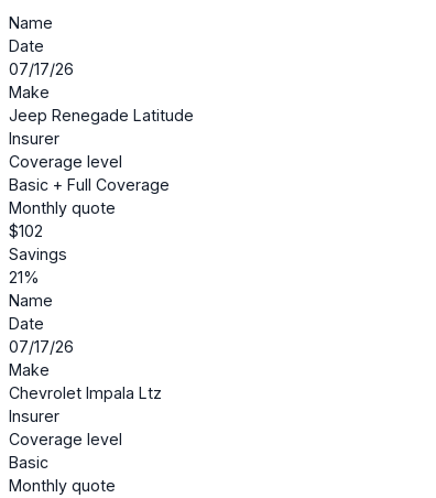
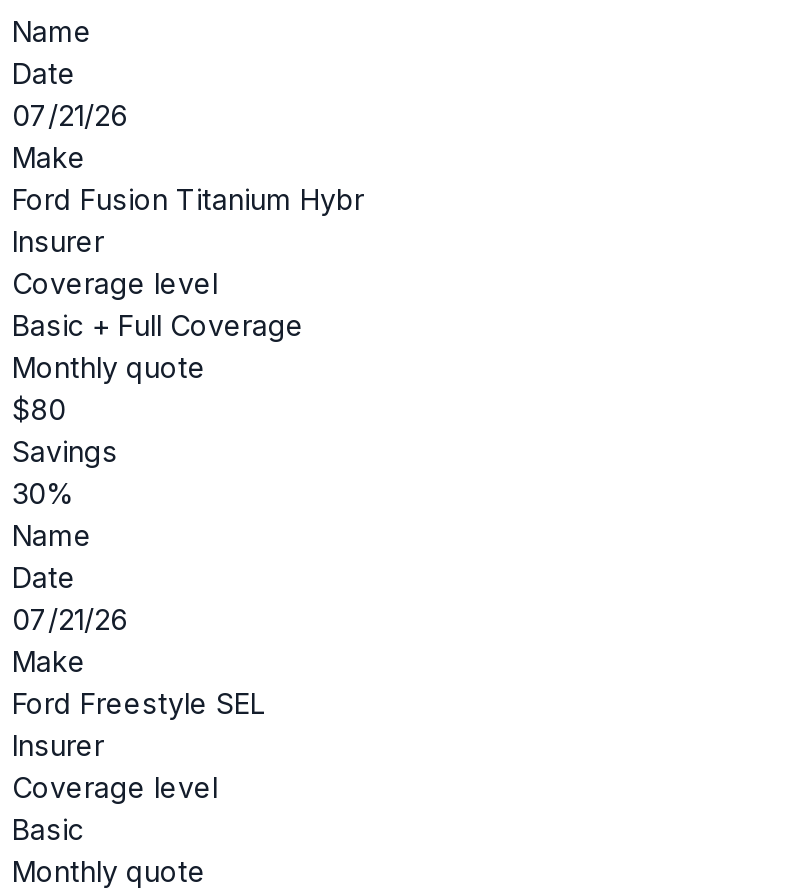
[9,59,74,78] 07/17/26 -> [12,98,128,132] 07/21/26
[9,106,194,124] Jeep Renegade Latitude -> [12,182,364,216] Ford Fusion Titanium Hybr
[9,221,43,240] $102 -> [12,392,66,426] $80
[9,268,40,286] 21% -> [12,476,76,510] 30%
[9,337,74,356] 07/17/26 -> [12,602,128,636] 07/21/26
[9,383,162,402] Chevrolet Impala Ltz -> [12,686,266,720] Ford Freestyle SEL

